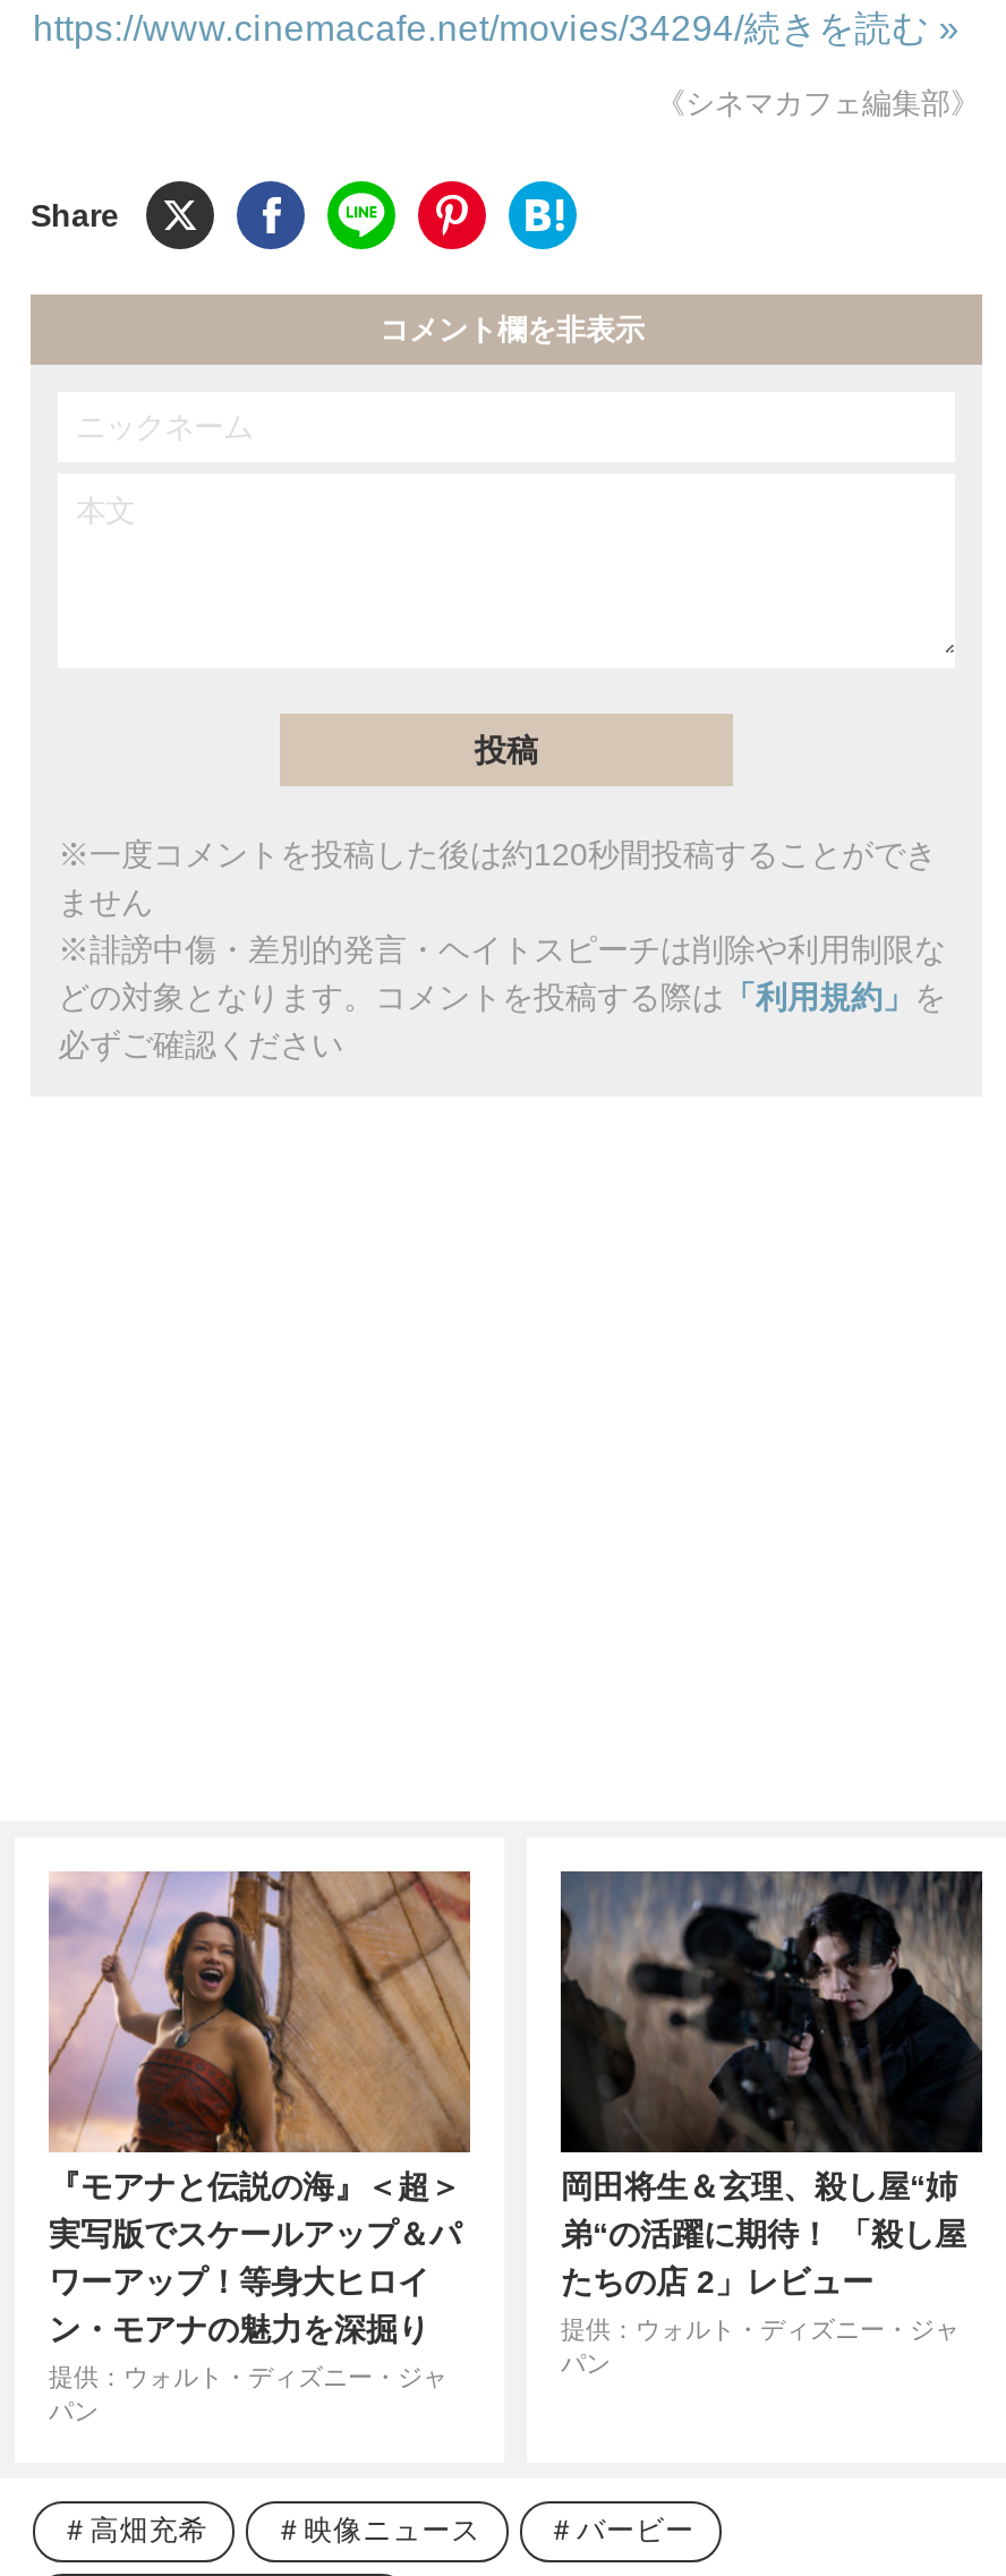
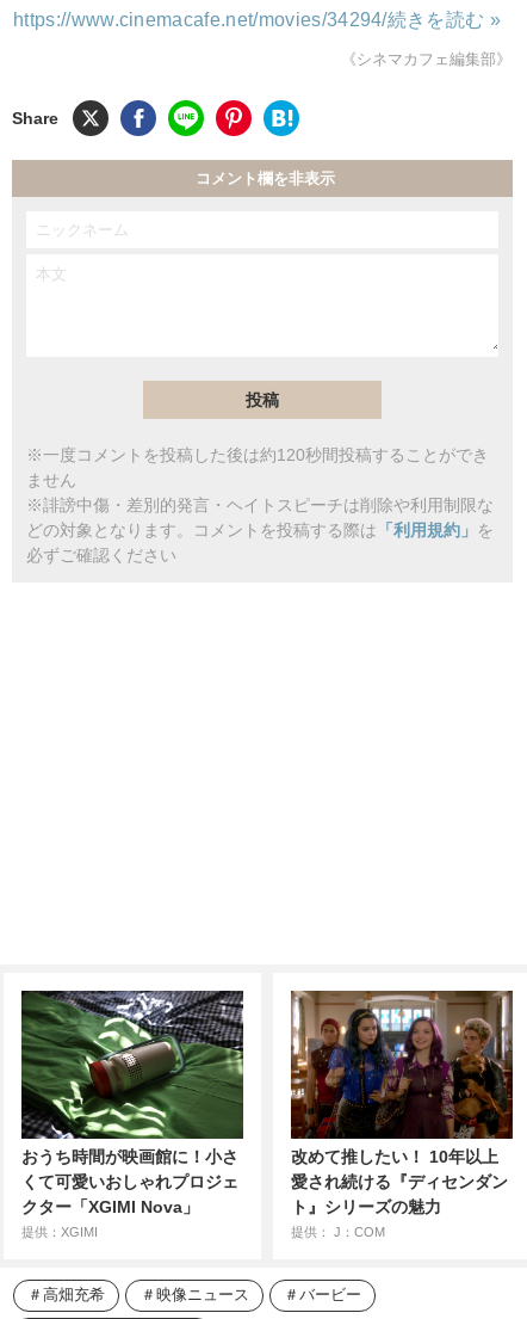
[46,1869,472,2152] [image] -> [20,990,244,1096] [image]
[561,1869,982,2152] [image] -> [290,990,513,1096] [image]
[49,2169,461,2425] 『モアナと伝説の海』＜超＞ | 実写版でスケールアップ＆パ | ワーアップ！等身大ヒロイ | ン・モアナの魅力を深掘り | 提供：ウォルト・ディズニー・ジャ | パン -> [21,1148,238,1240] おうち時間が映画館に！小さ | くて可愛いおしゃれプロジェ | クター「XGIMI Nova」 | 提供：XGIMI
[561,2169,966,2378] 岡田将生＆玄理、殺し屋“姉 | 弟“の活躍に期待！ 「殺し屋 | たちの店 2」レビュー | 提供：ウォルト・ディズニー・ジャ | パン -> [291,1148,508,1240] 改めて推したい！ 10年以上 | 愛され続ける『ディセンダン | ト』シリーズの魅力 | 提供： J：COM

